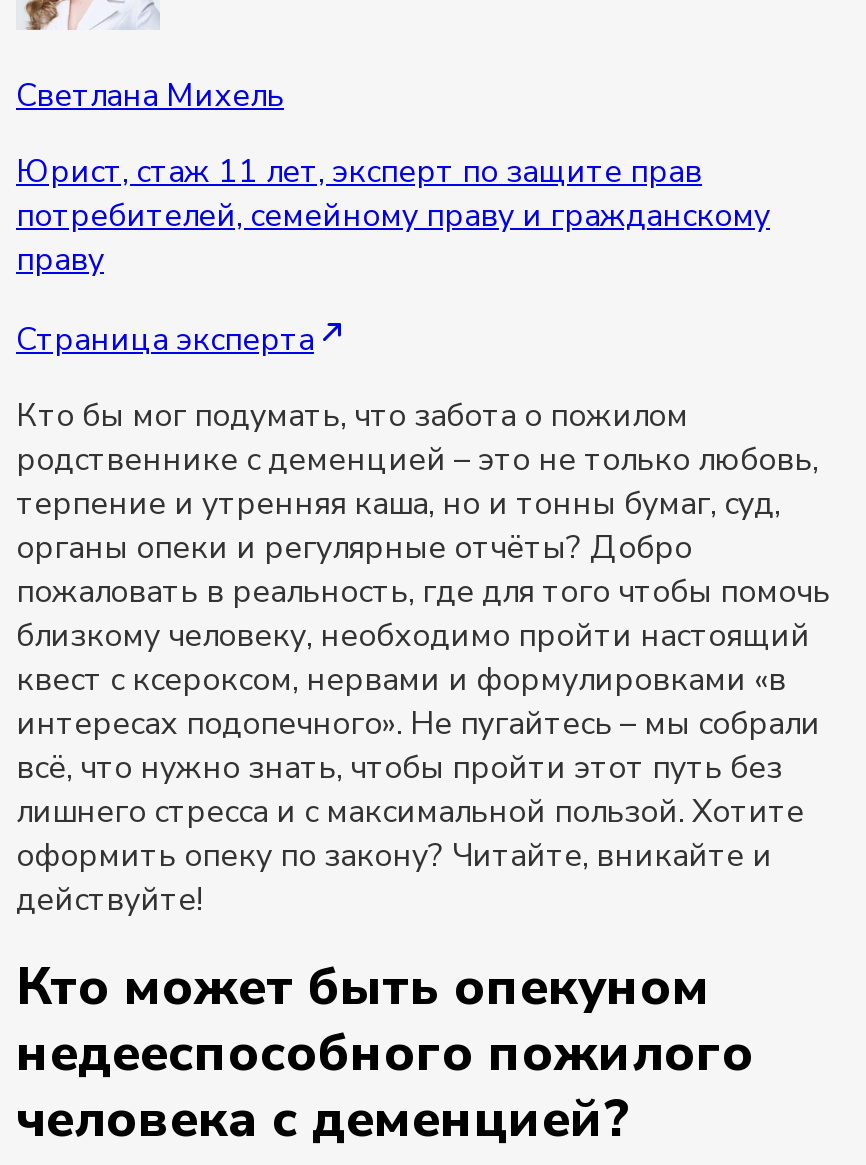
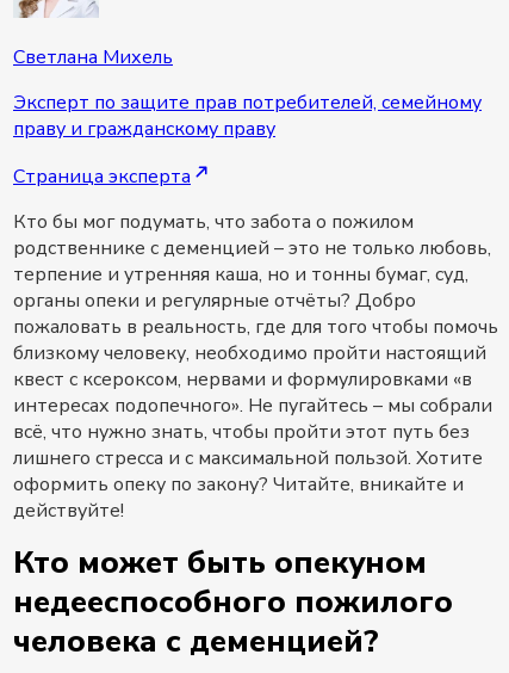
[16,150,770,282] Юрист, стаж 11 лет, эксперт по защите прав | потребителей, семейному праву и гражданскому | праву -> [13,89,482,142] Эксперт по защите прав потребителей, семейному | праву и гражданскому праву

